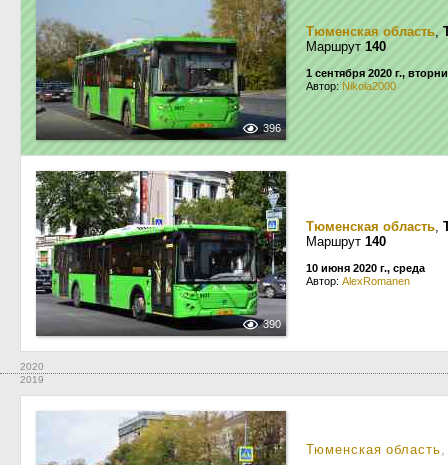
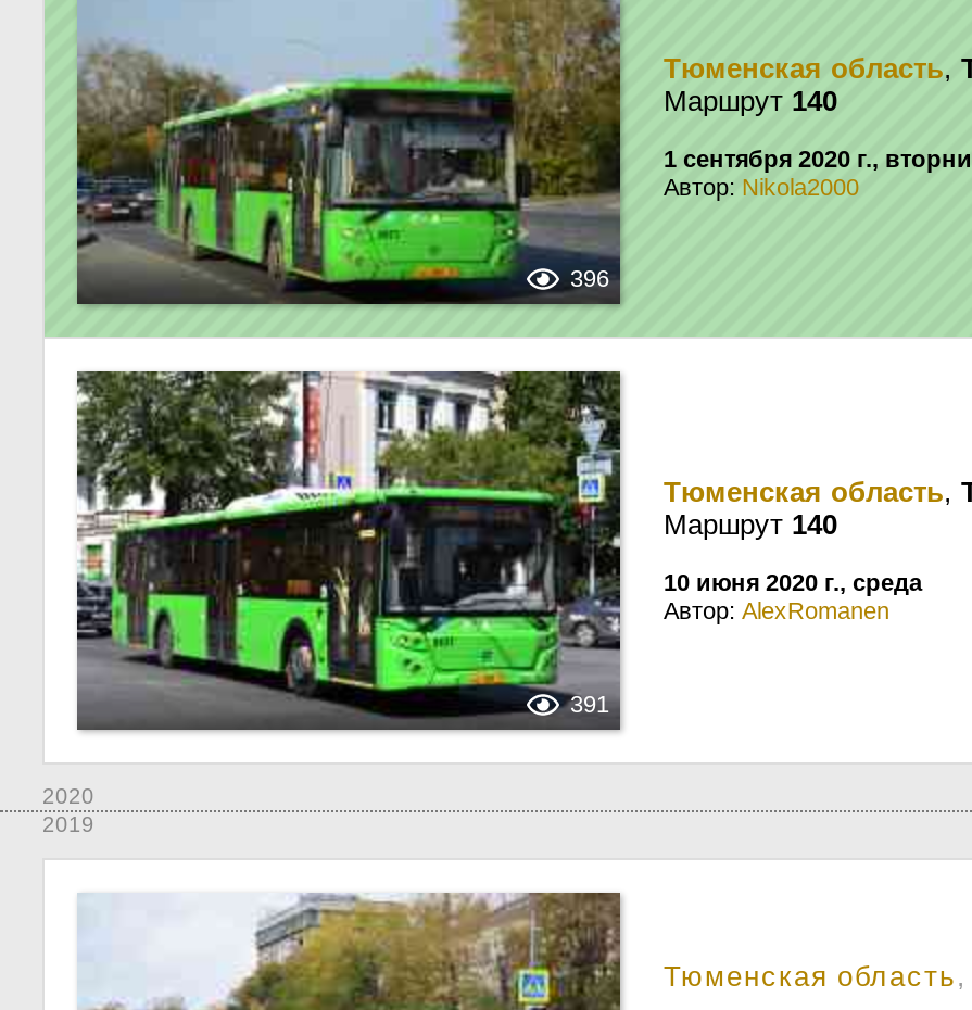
[263,318,281,330] 390 -> [570,691,609,717] 391

